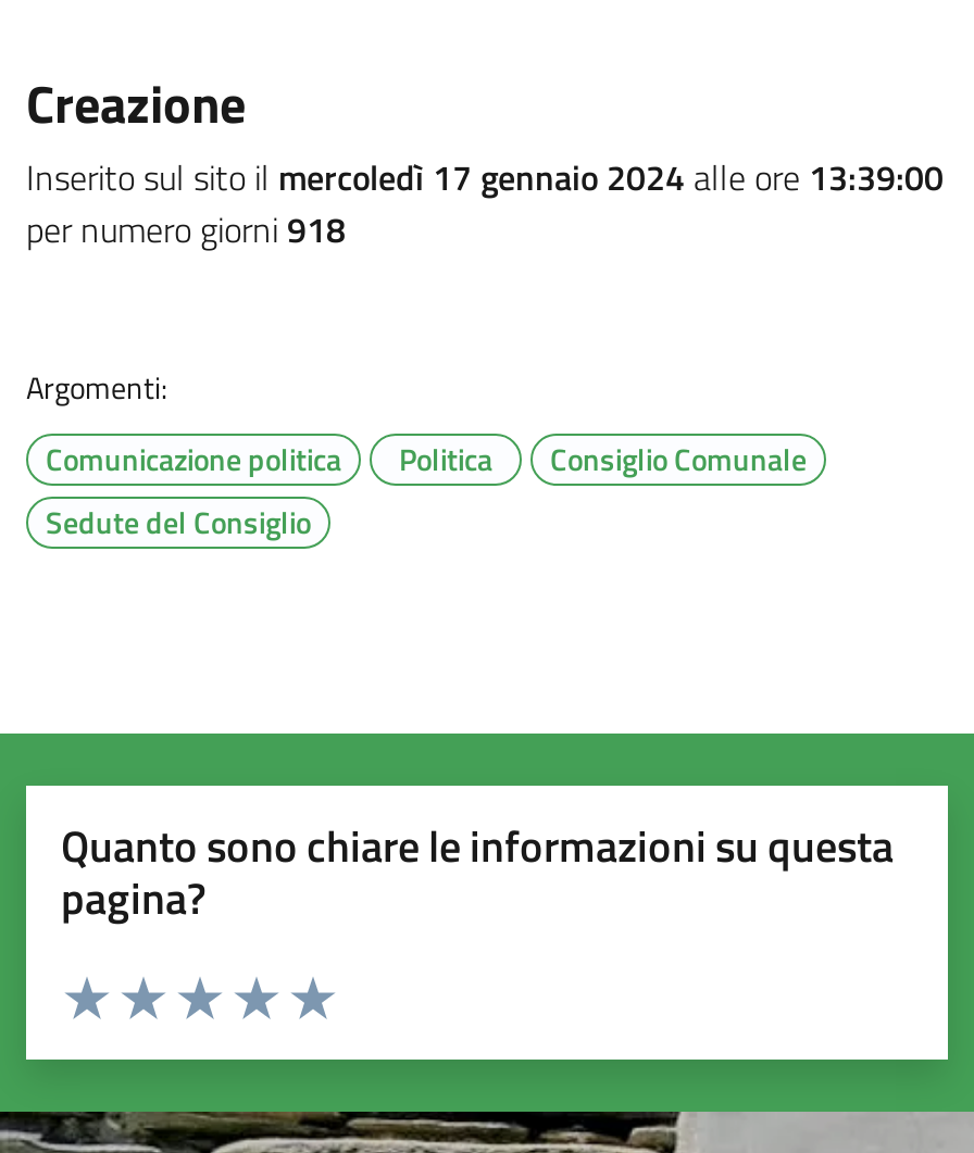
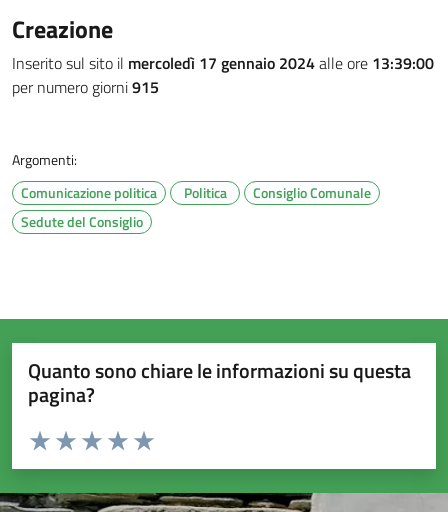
[26,203,346,255] per numero giorni 918 -> [12,75,159,99] per numero giorni 915

